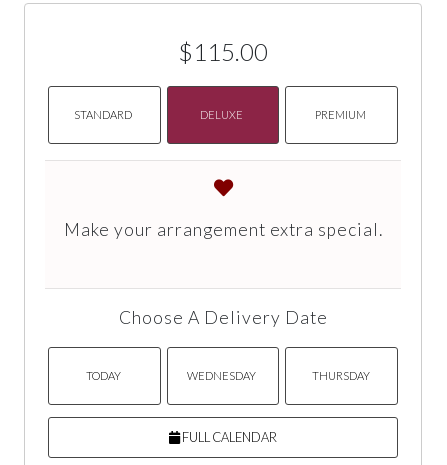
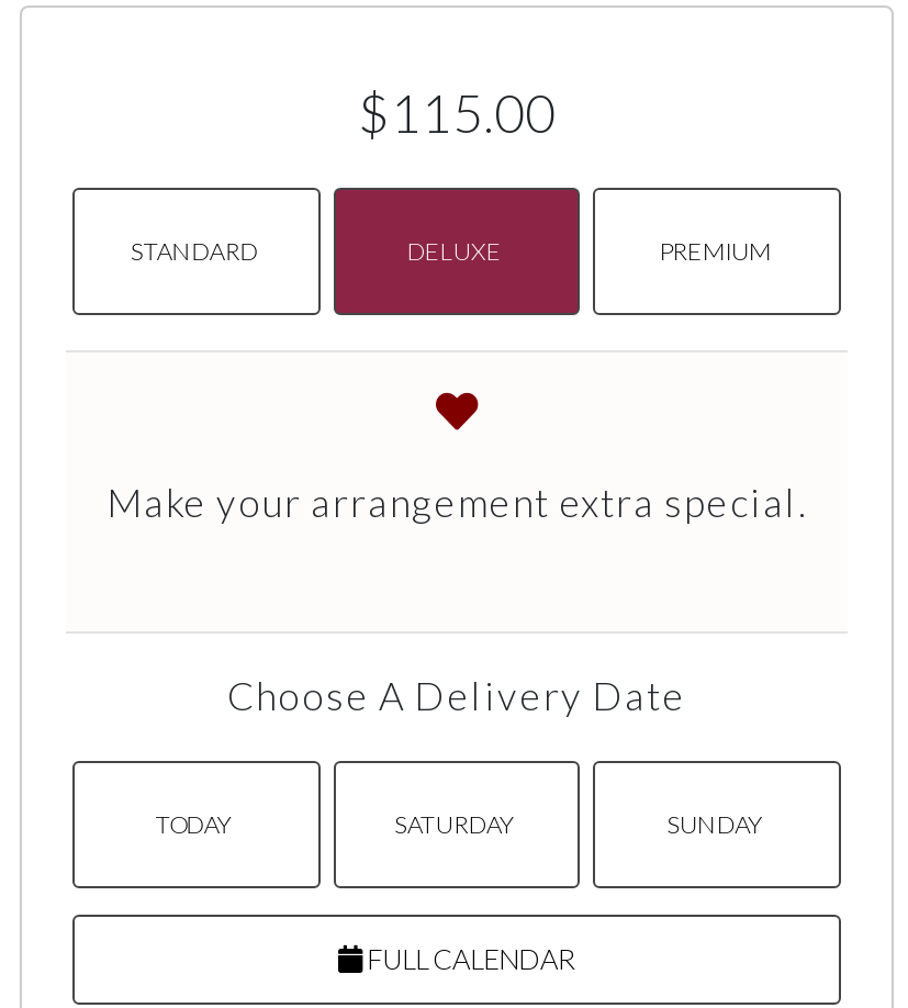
[187,369,370,382] WEDNESDAY | THURSDAY -> [394,810,763,838] SATURDAY | SUNDAY

